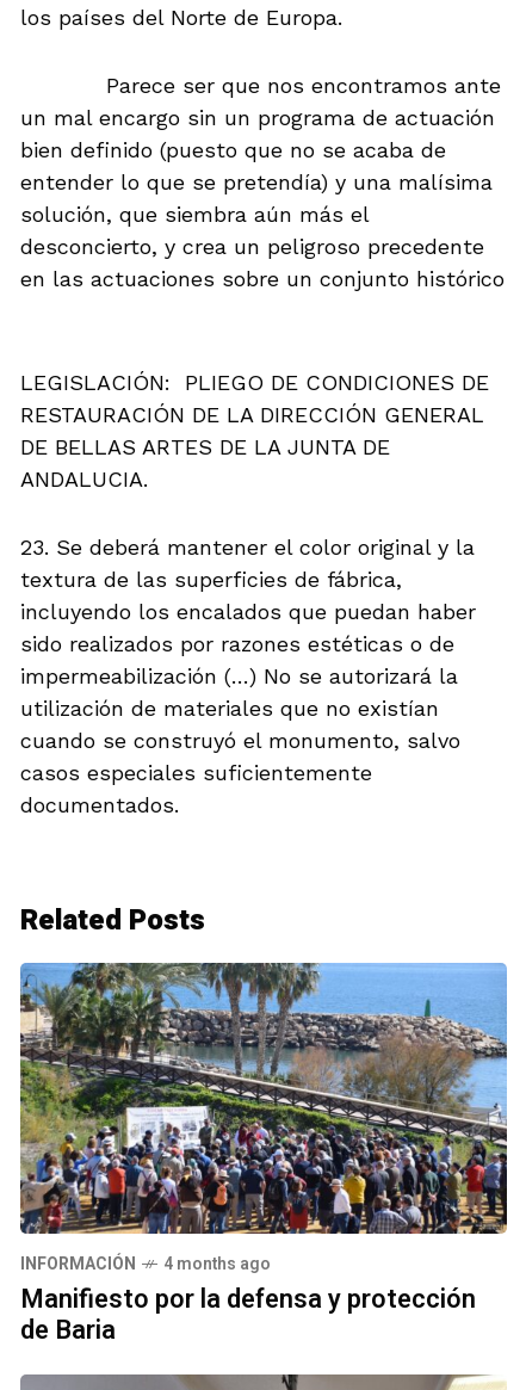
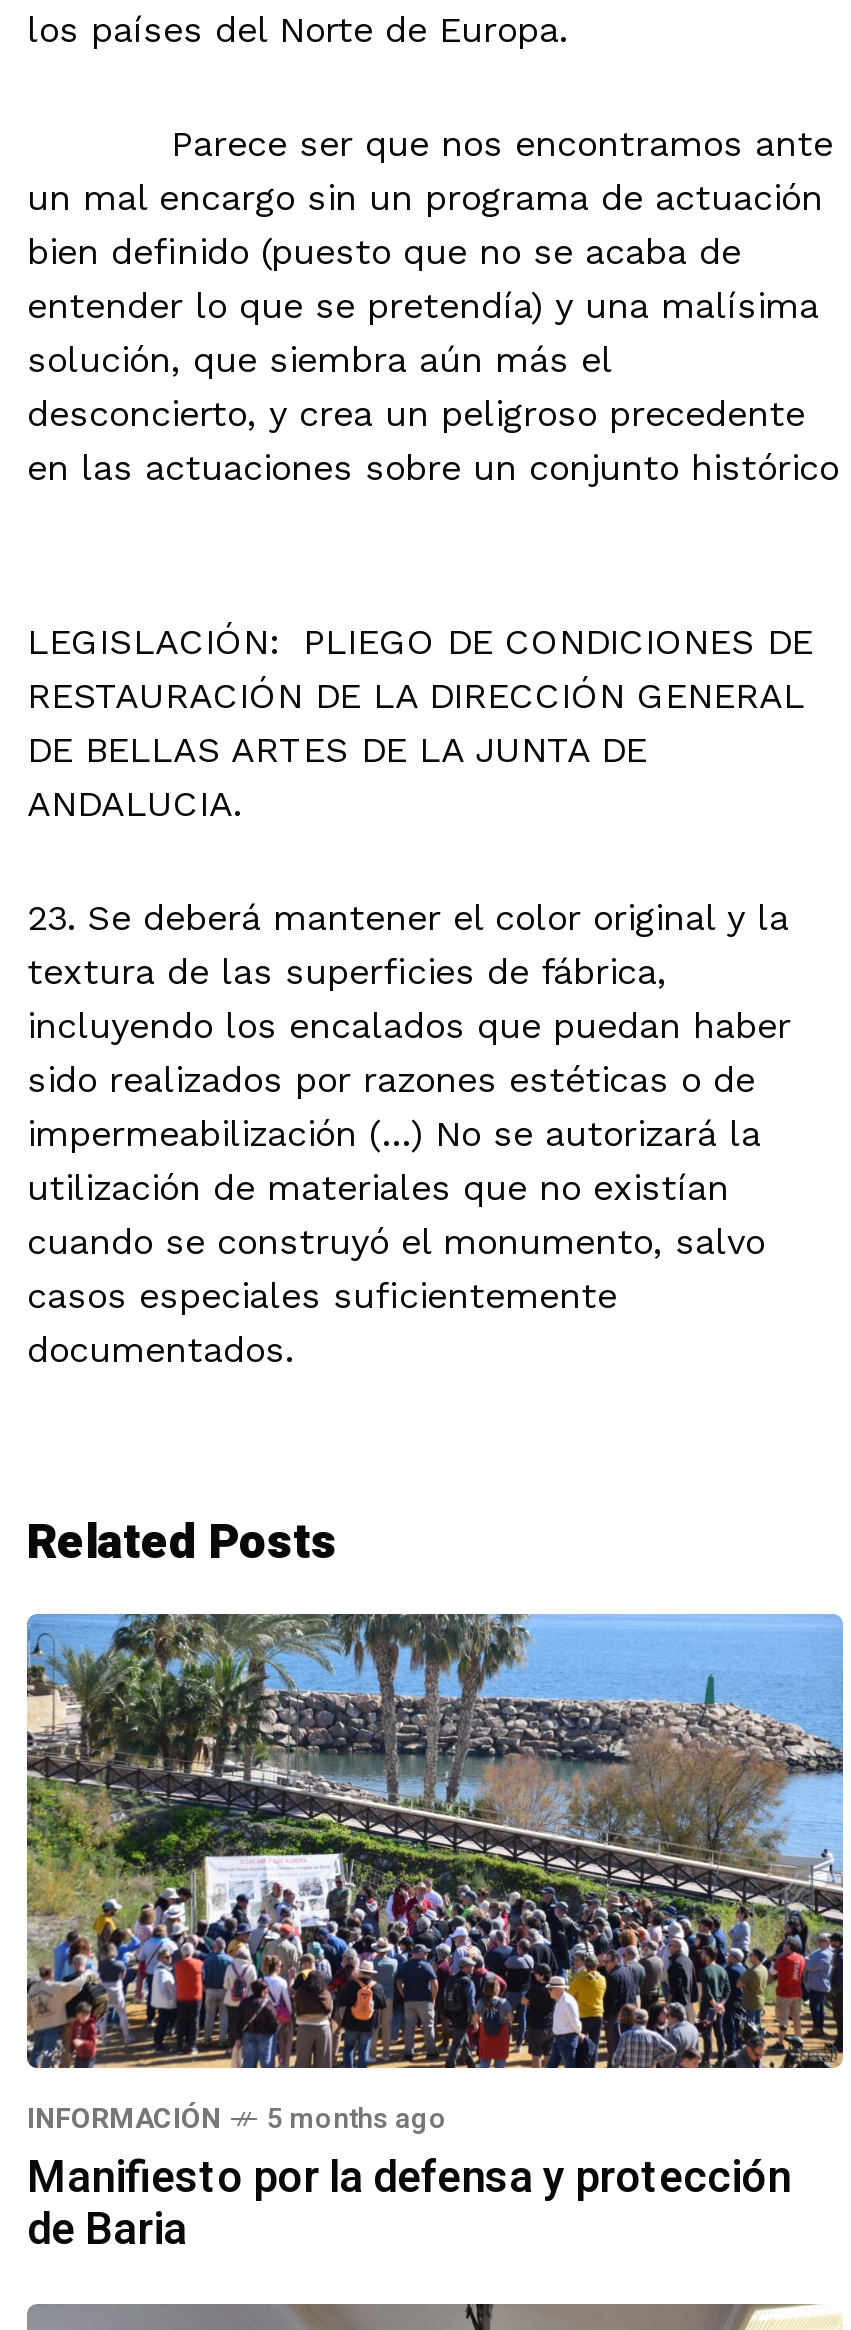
[20,1252,271,1277] INFORMACIÓN 4 months ago -> [27,2099,447,2141] INFORMACIÓN 5 months ago

